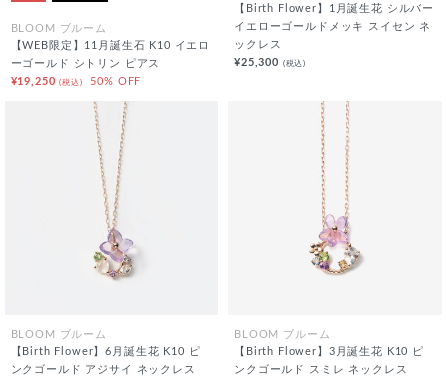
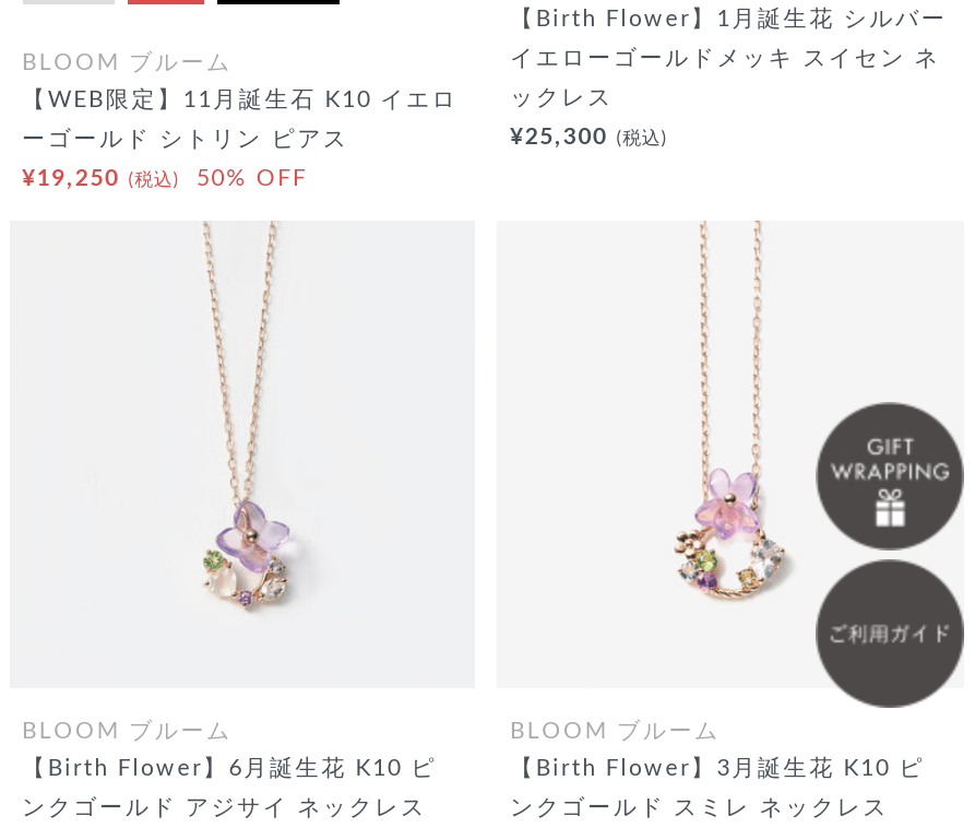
none -> [813,400,966,710] [image]

